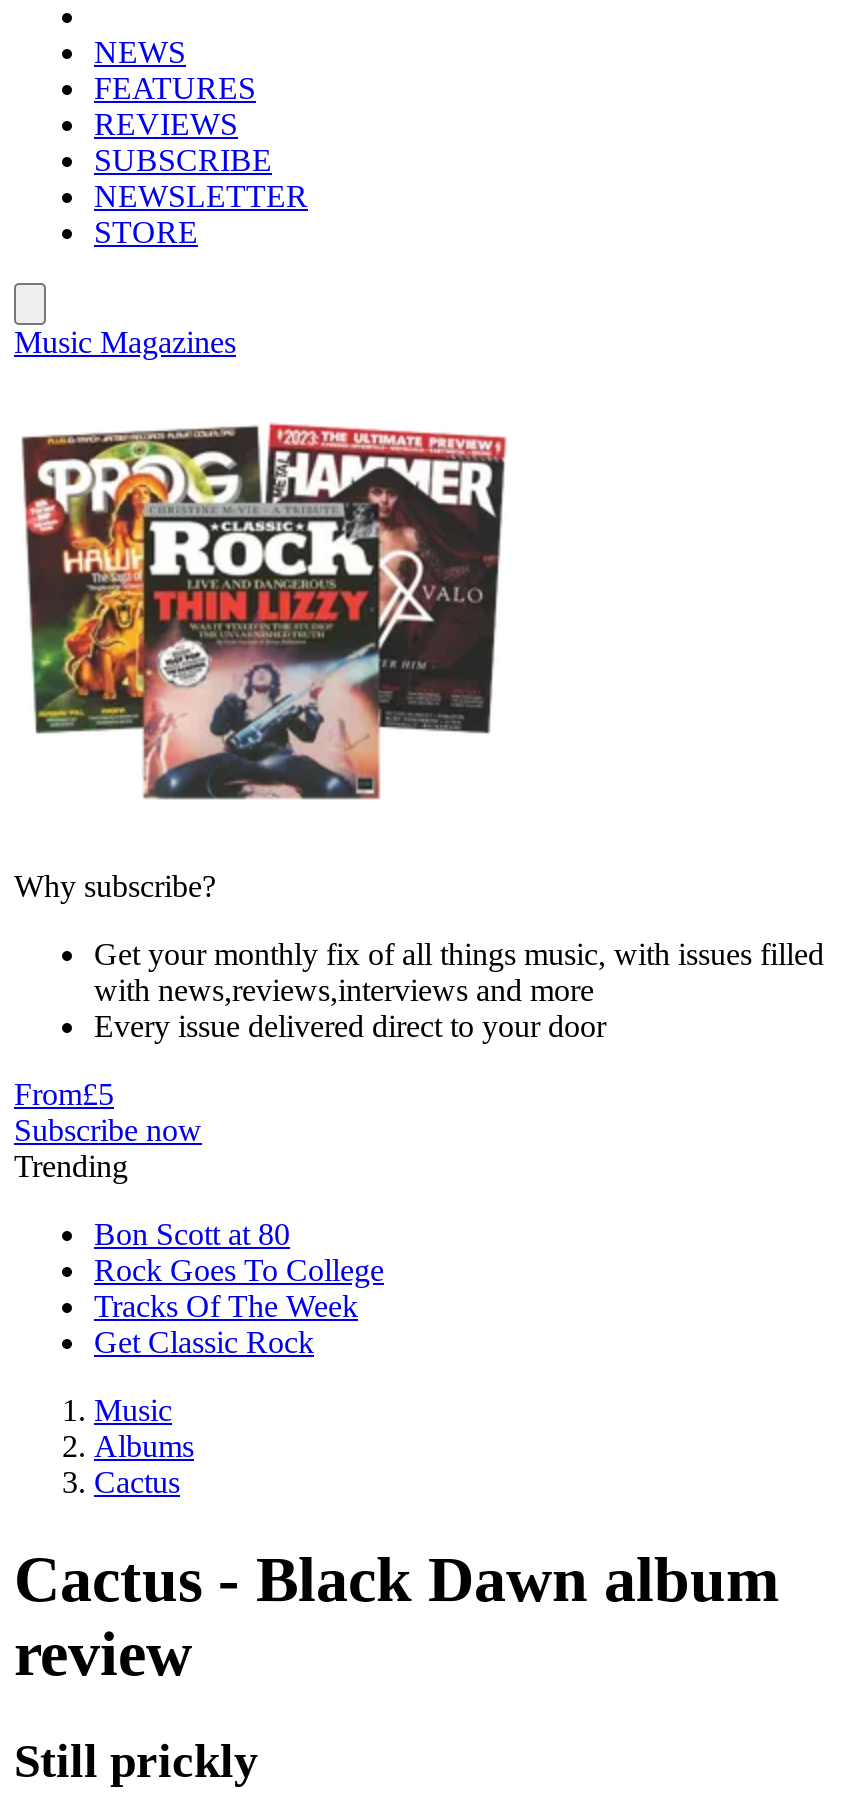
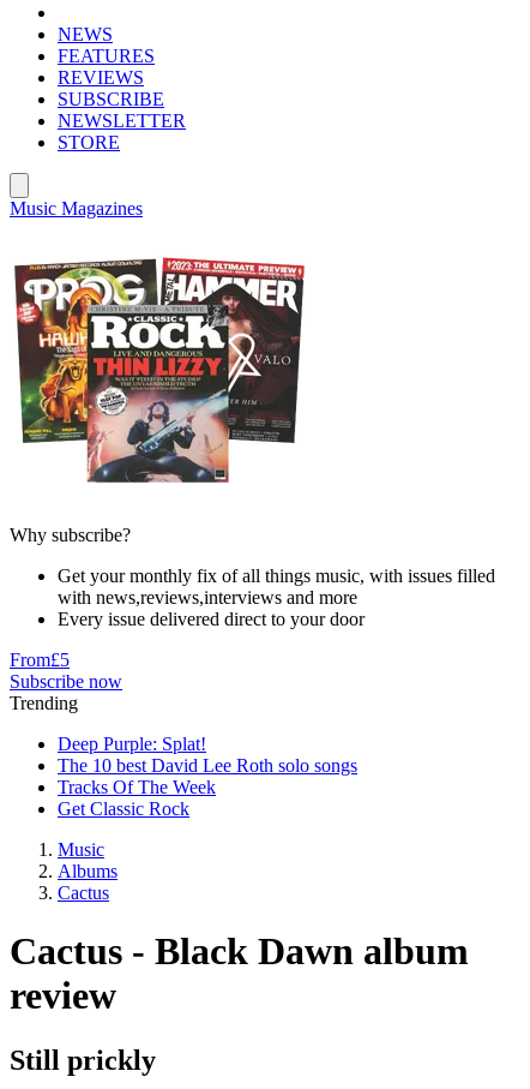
[94,1217,384,1287] Bon Scott at 80 | Rock Goes To College -> [58,734,357,776] Deep Purple: Splat! | The 10 best David Lee Roth solo songs

